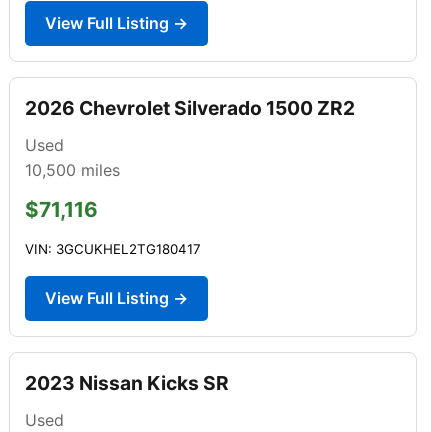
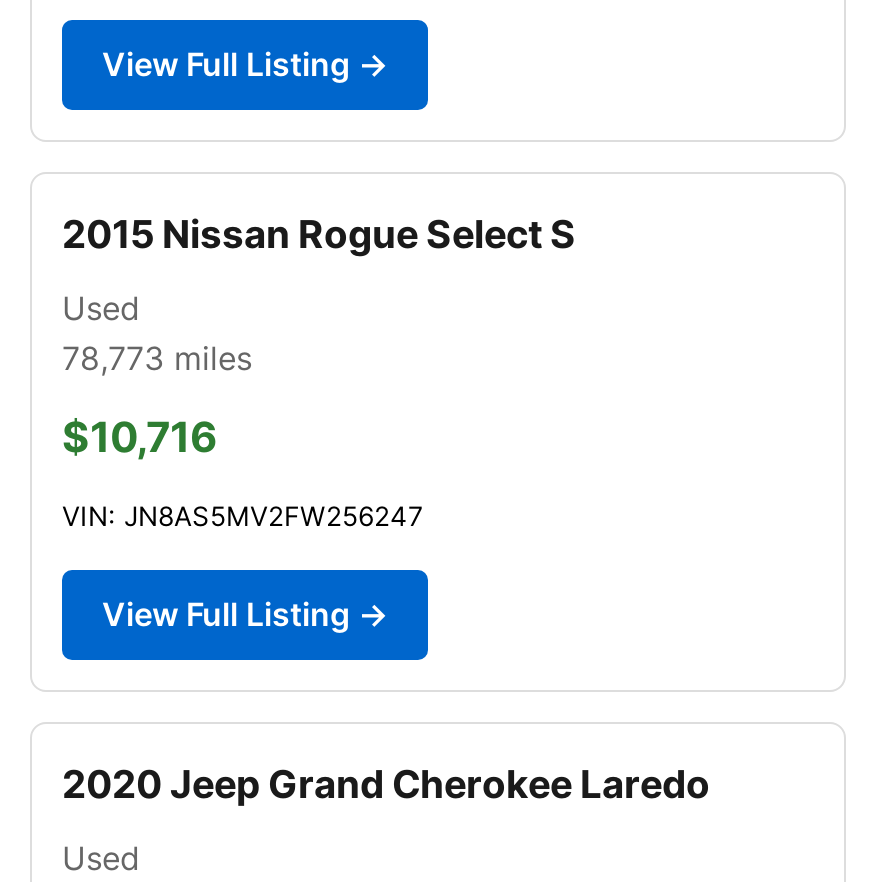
[25,96,355,120] 2026 Chevrolet Silverado 1500 ZR2 -> [62,210,576,258] 2015 Nissan Rogue Select S
[25,160,120,180] 10,500 miles -> [62,338,252,378] 78,773 miles
[25,197,98,222] $71,116 -> [62,412,218,462] $10,716
[25,241,201,257] VIN: 3GCUKHEL2TG180417 -> [62,500,424,532] VIN: JN8AS5MV2FW256247
[25,371,229,395] 2023 Nissan Kicks SR -> [62,760,710,808] 2020 Jeep Grand Cherokee Laredo

